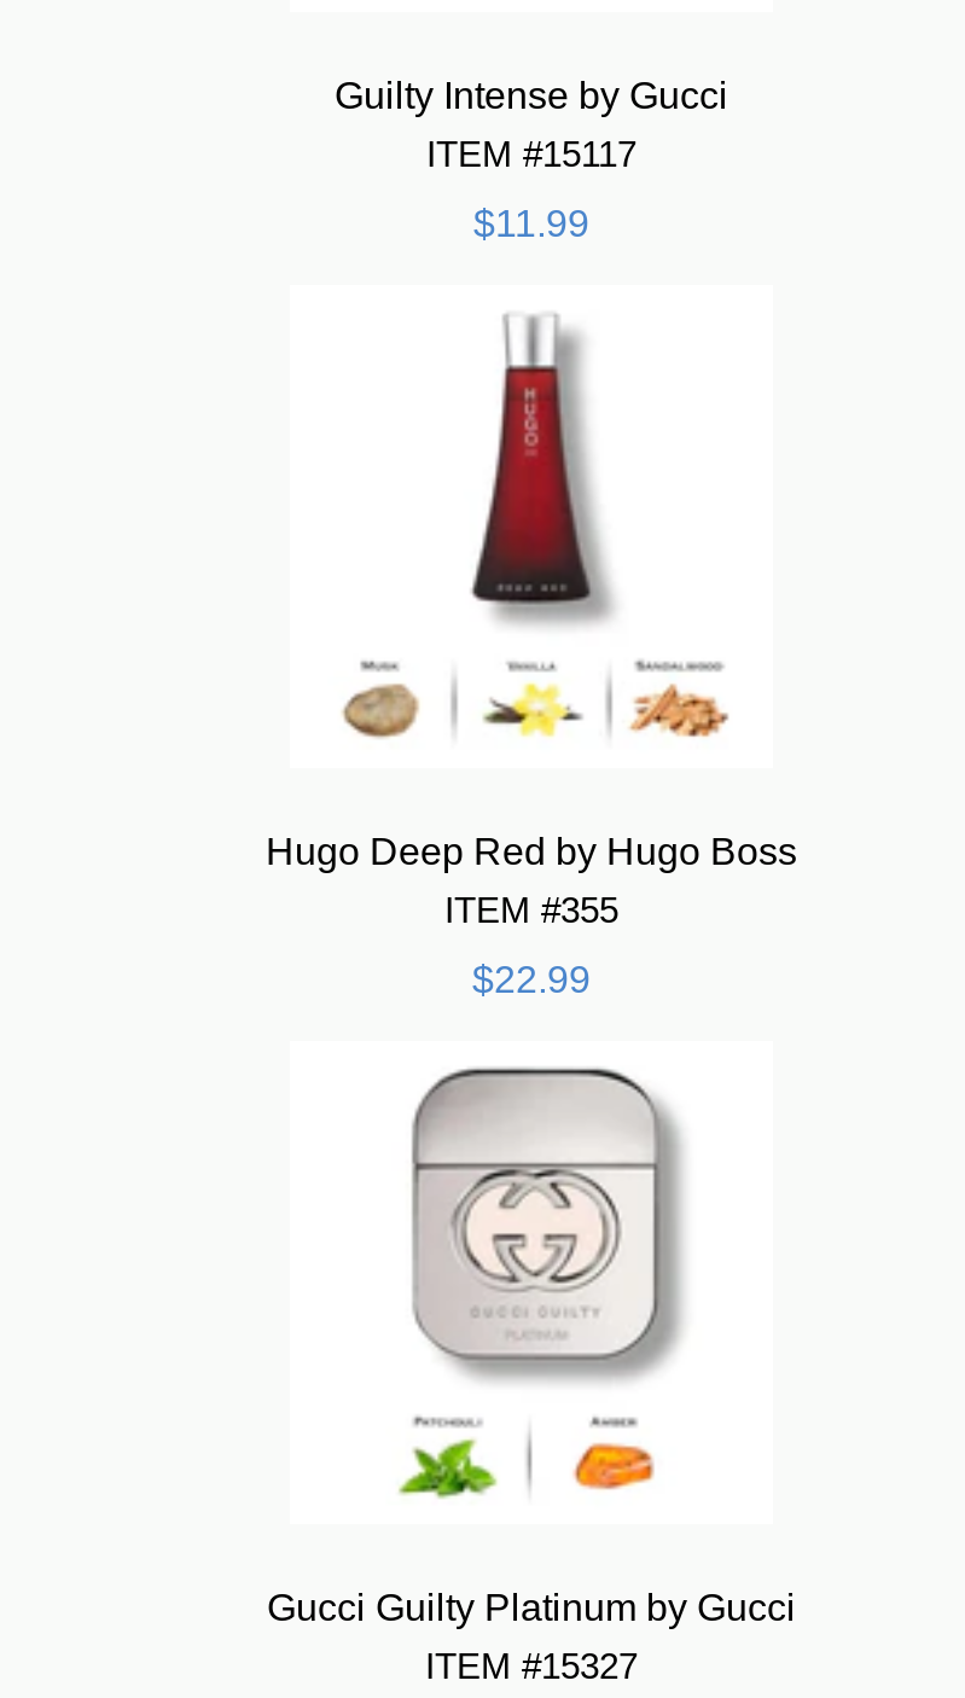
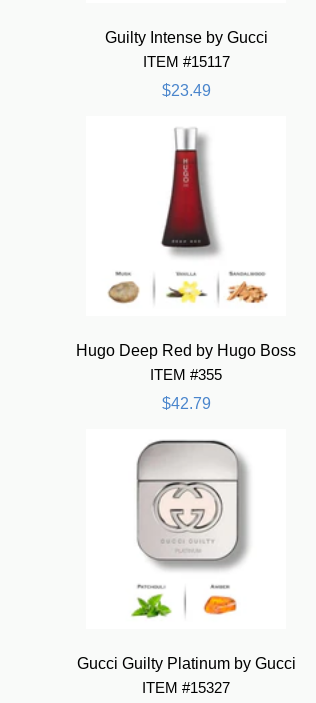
[473,203,589,244] $11.99 -> [161,82,210,99] $23.49
[472,959,591,1000] $22.99 -> [161,395,210,412] $42.79

